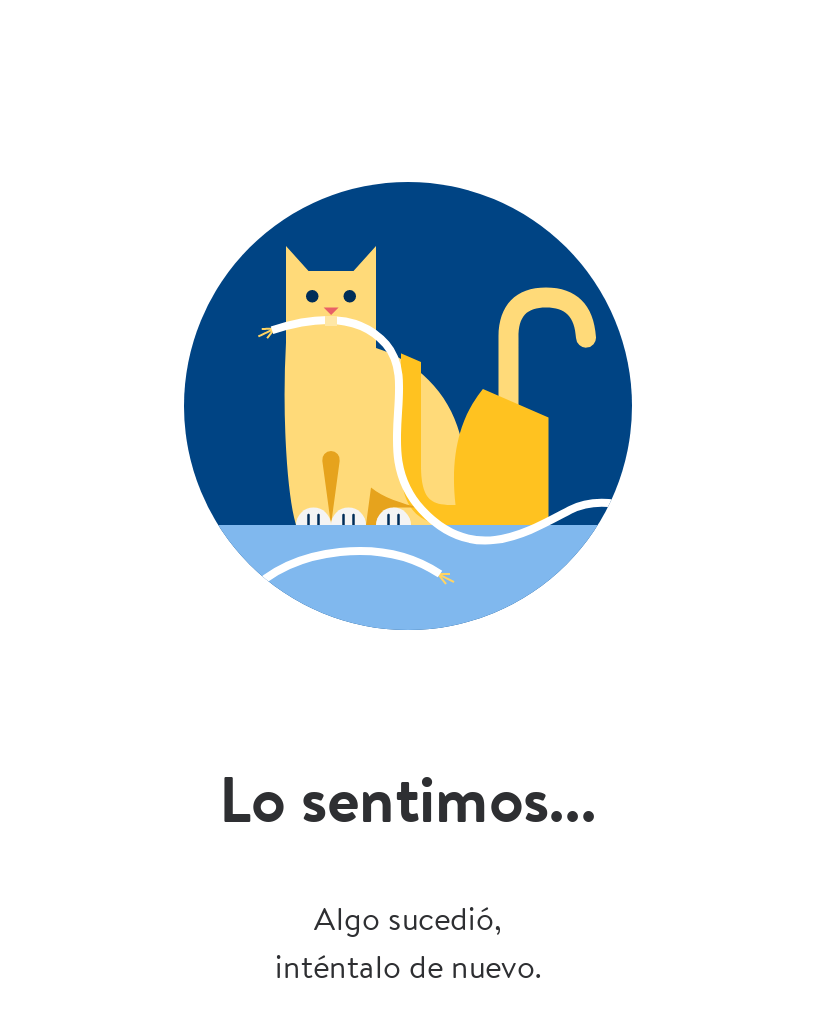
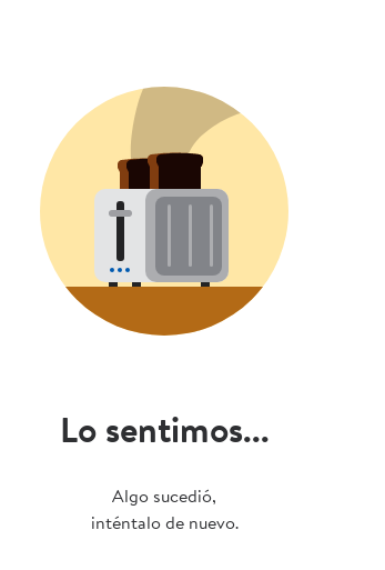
[182,180,634,632] [image] -> [40,86,288,337] [image]

